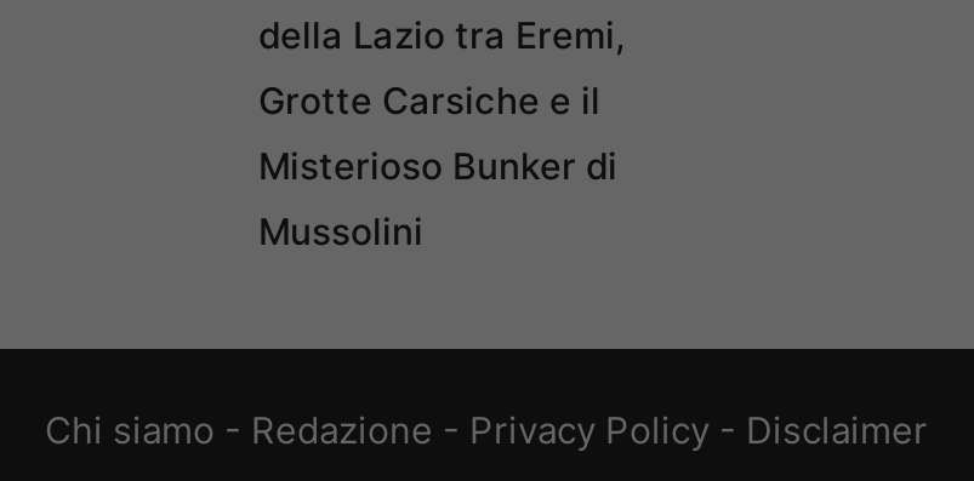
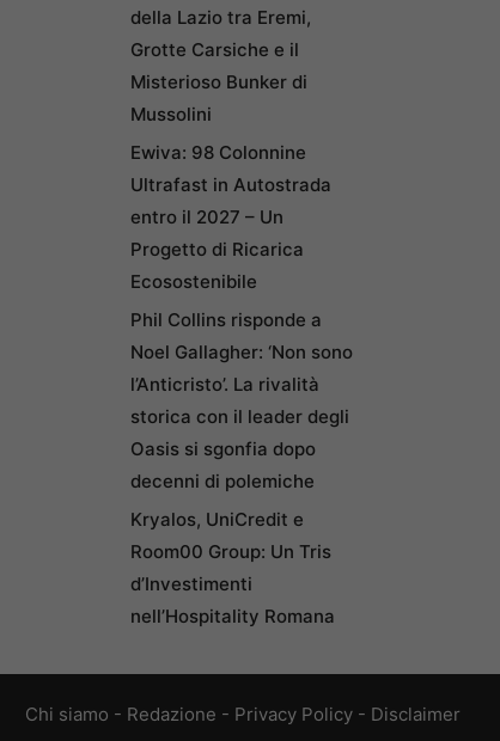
none -> [130,142,353,628] Ewiva: 98 Colonnine | Ultrafast in Autostrada | entro il 2027 – Un | Progetto di Ricarica | Ecosostenibile | Phil Collins risponde a | Noel Gallagher: ‘Non sono | l’Anticristo’. La rivalità | storica con il leader degli | Oasis si sgonfia dopo | decenni di polemiche | Kryalos, UniCredit e | Room00 Group: Un Tris | d’Investimenti | nell’Hospitality Romana

